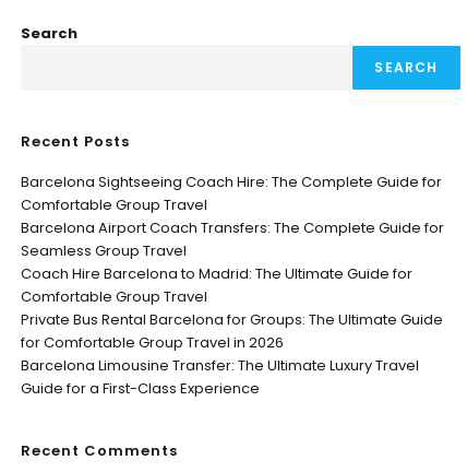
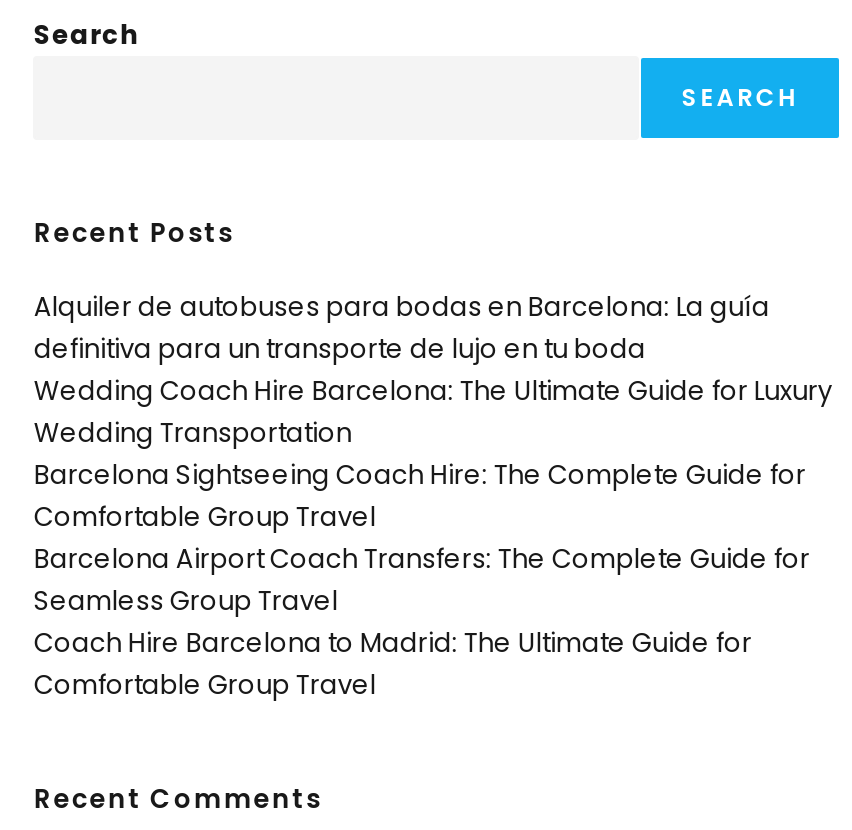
none -> [34,288,832,452] Alquiler de autobuses para bodas en Barcelona: La guía | definitiva para un transporte de lujo en tu boda | Wedding Coach Hire Barcelona: The Ultimate Guide for Luxury | Wedding Transportation
moved [21,172,445,307] -> [34,456,810,704]: Barcelona Sightseeing Coach Hire: The Complete Guide for | Comfortable Group Travel | Barcelona Airport Coach Transfers: The Complete Guide for | Seamless Group Travel | Coach Hire Barcelona to Madrid: The Ultimate Guide for | Comfortable Group Travel
[21,309,443,399] Private Bus Rental Barcelona for Groups: The Ultimate Guide | for Comfortable Group Travel in 2026 | Barcelona Limousine Transfer: The Ultimate Luxury Travel | Guide for a First-Class Experience -> none

